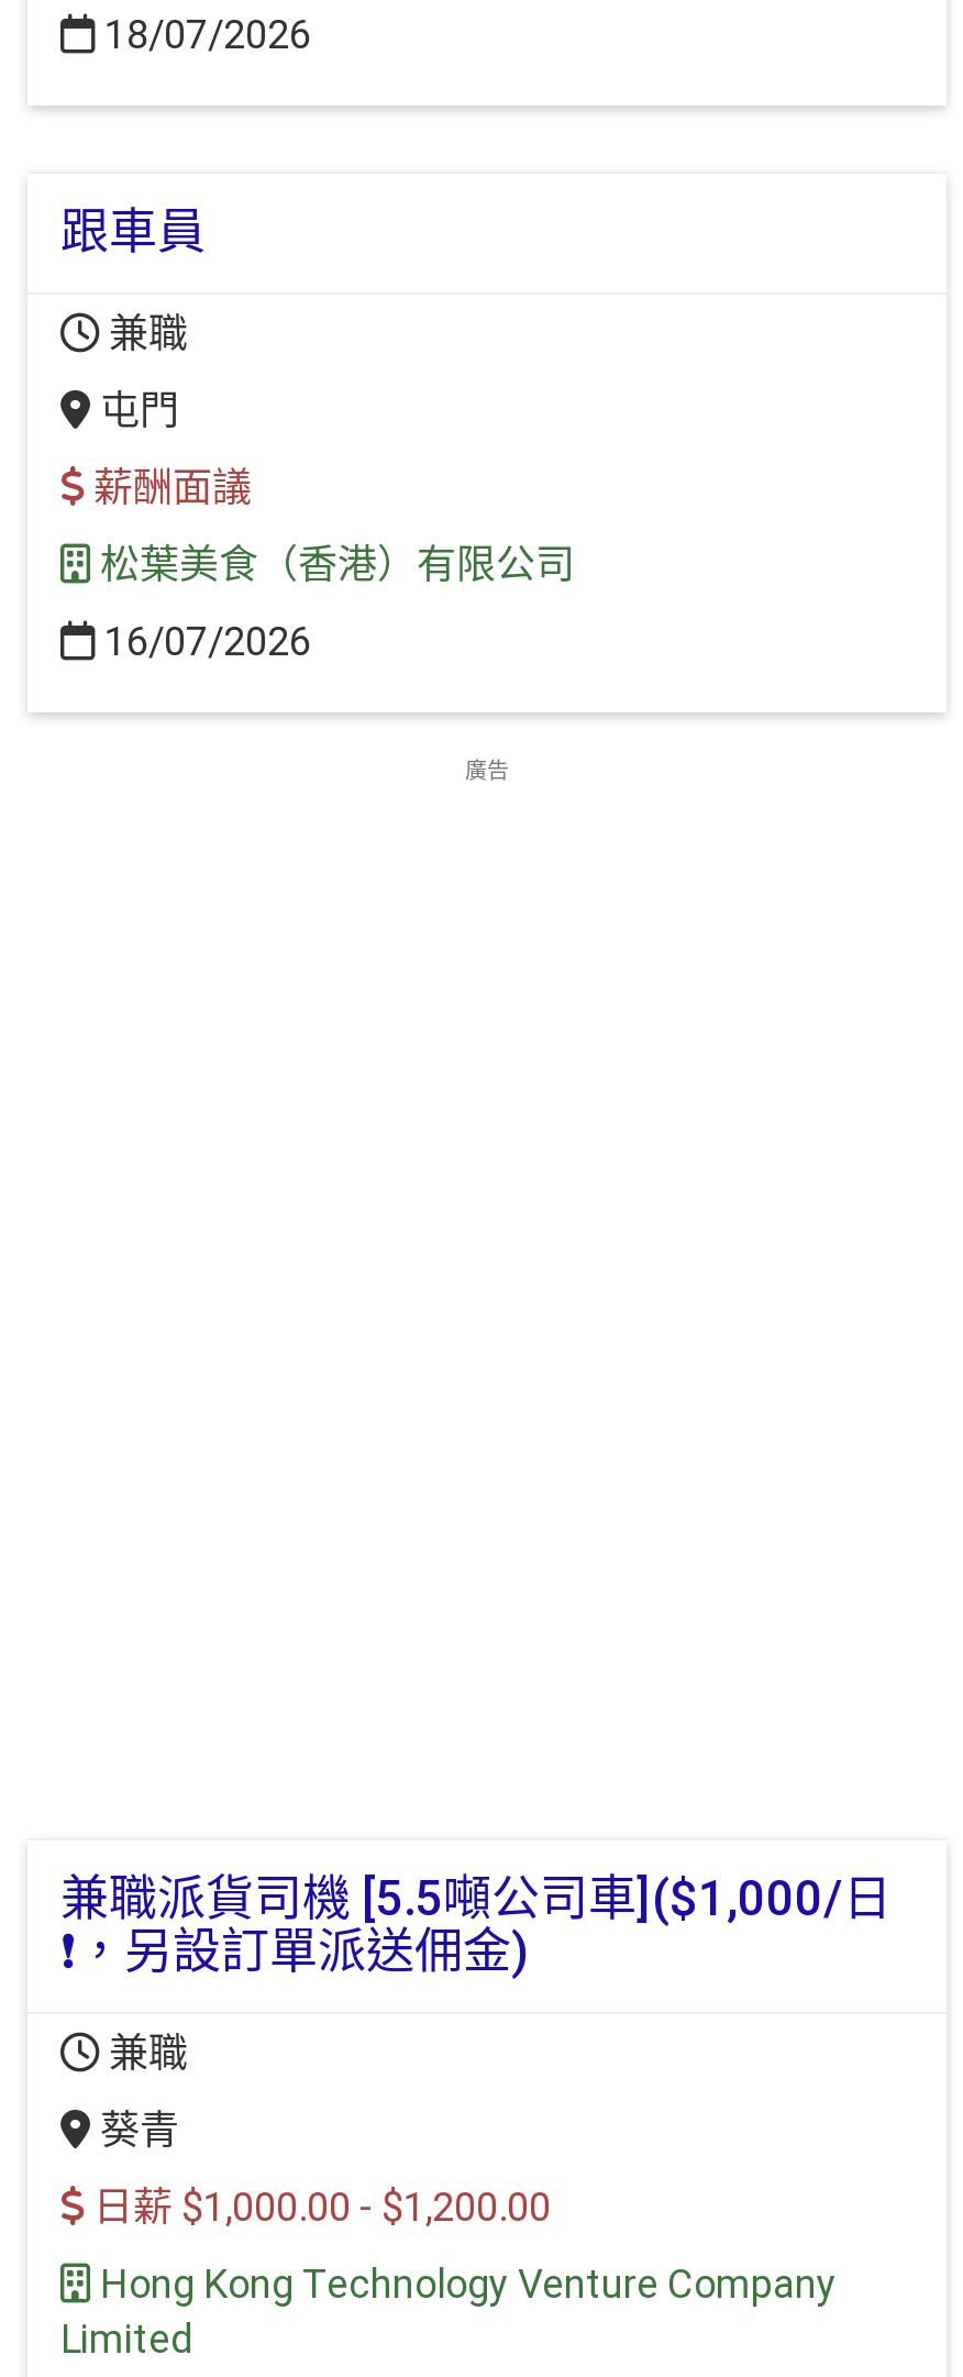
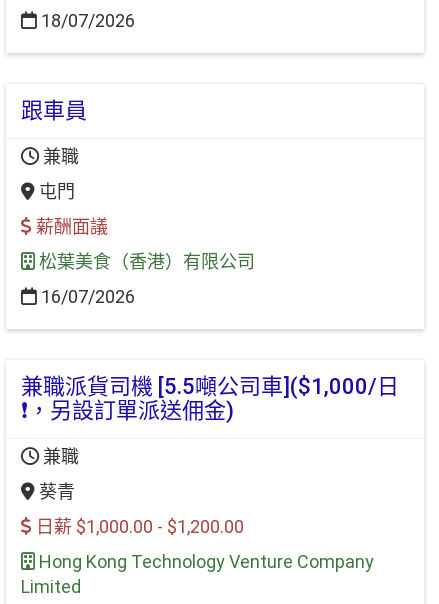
[465,759,509,783] 廣告 -> none

